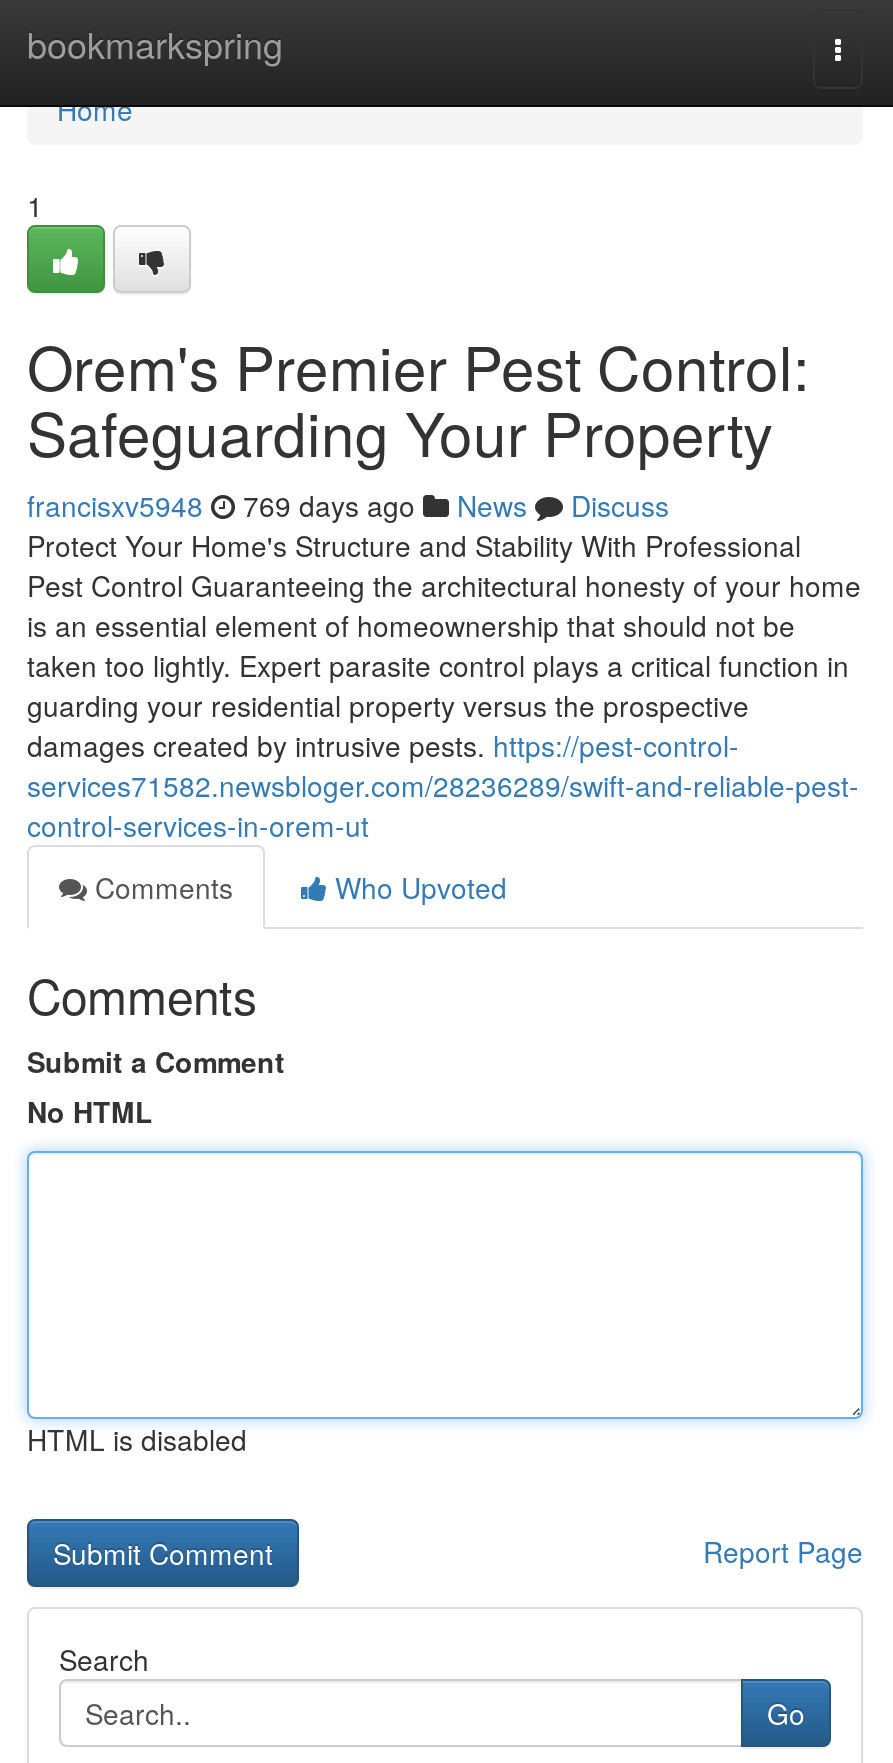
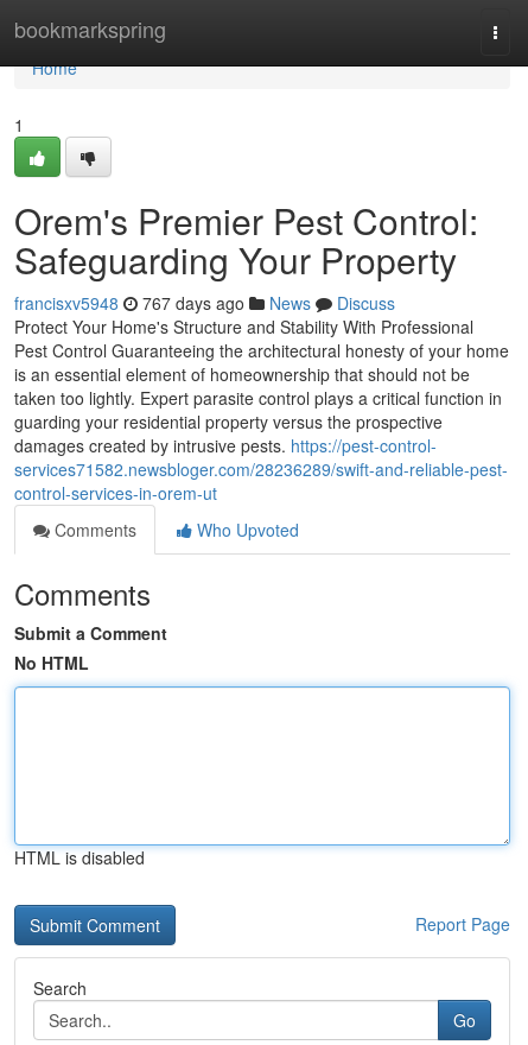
[27,485,669,525] francisxv5948 769 days ago News Discuss -> [14,291,395,315] francisxv5948 767 days ago News Discuss

